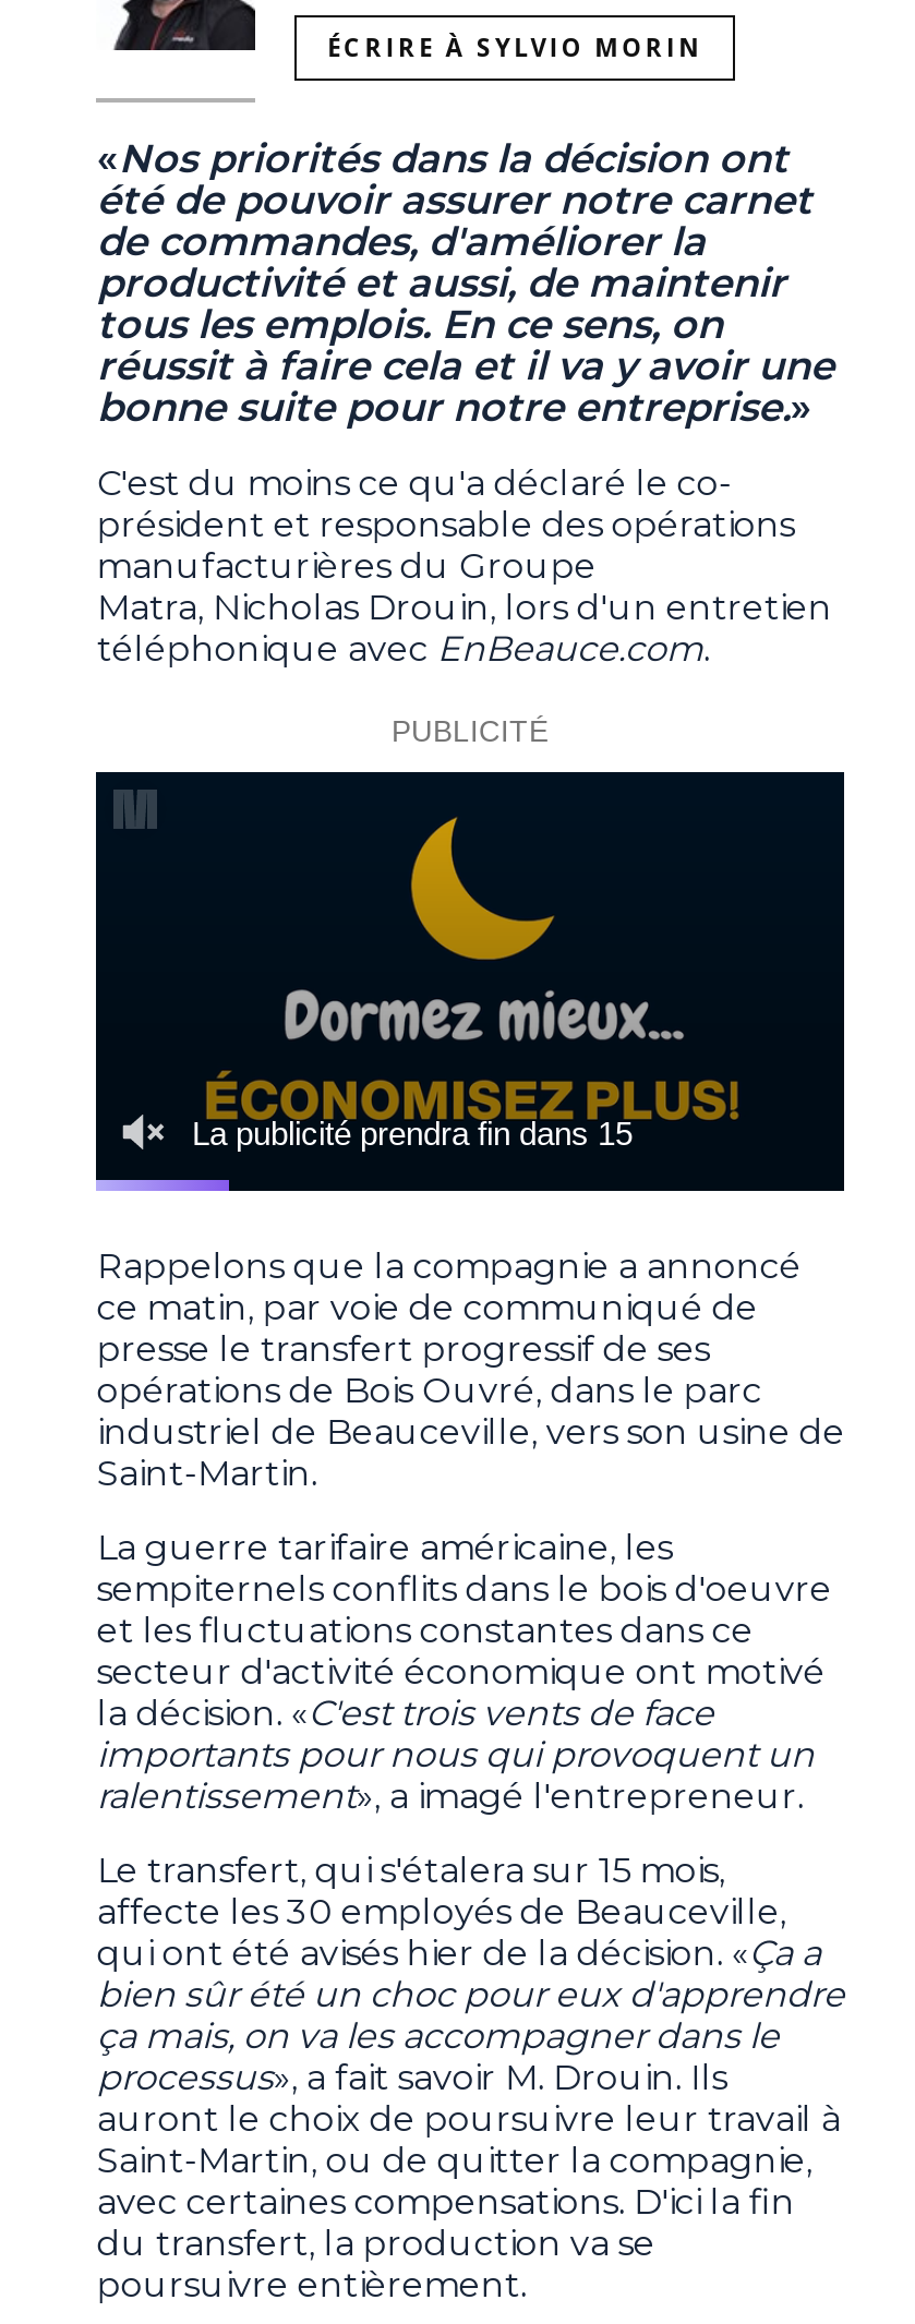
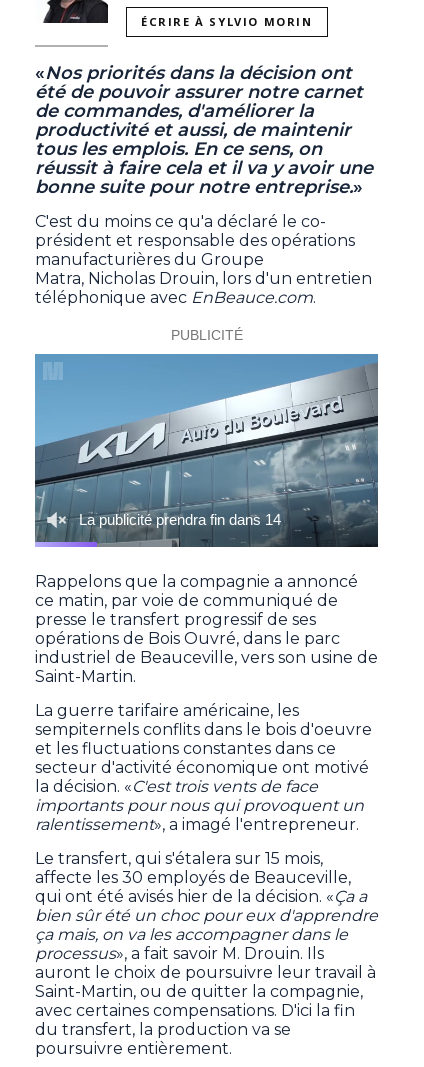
[94,770,846,1191] [image] -> [34,353,379,548] [image]

